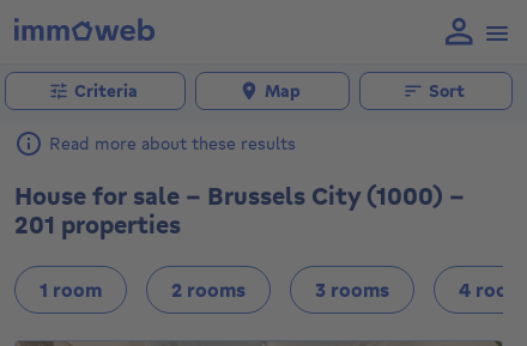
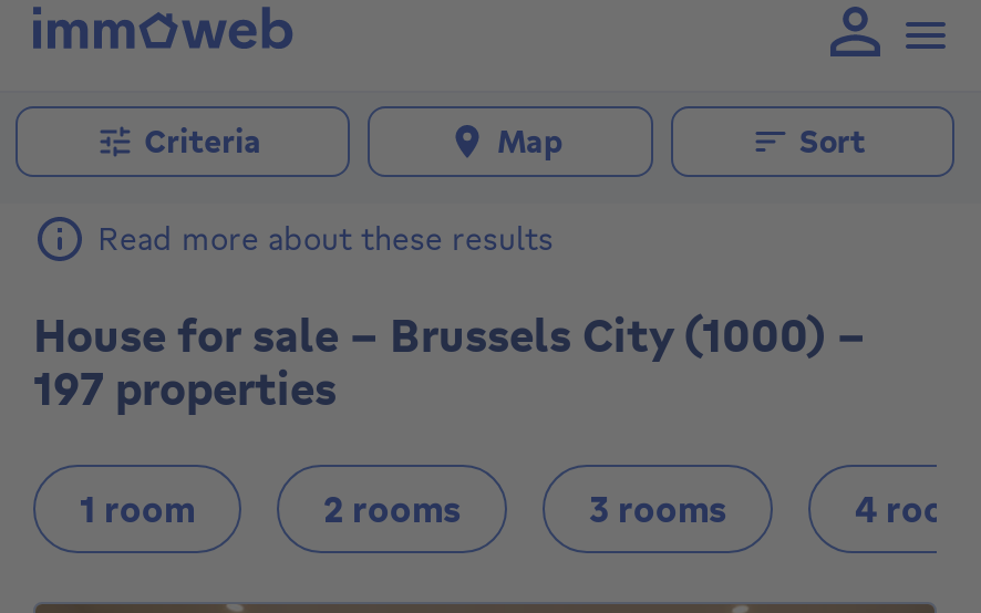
[14,208,181,241] 201 properties -> [33,359,337,418] 197 properties

